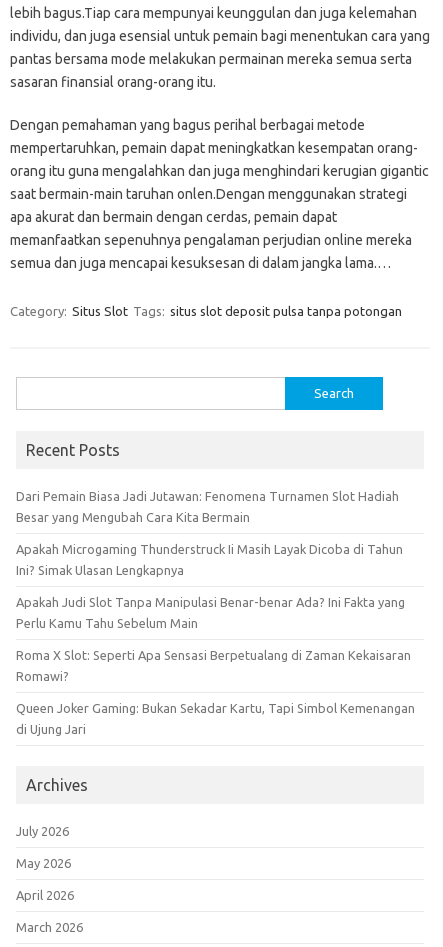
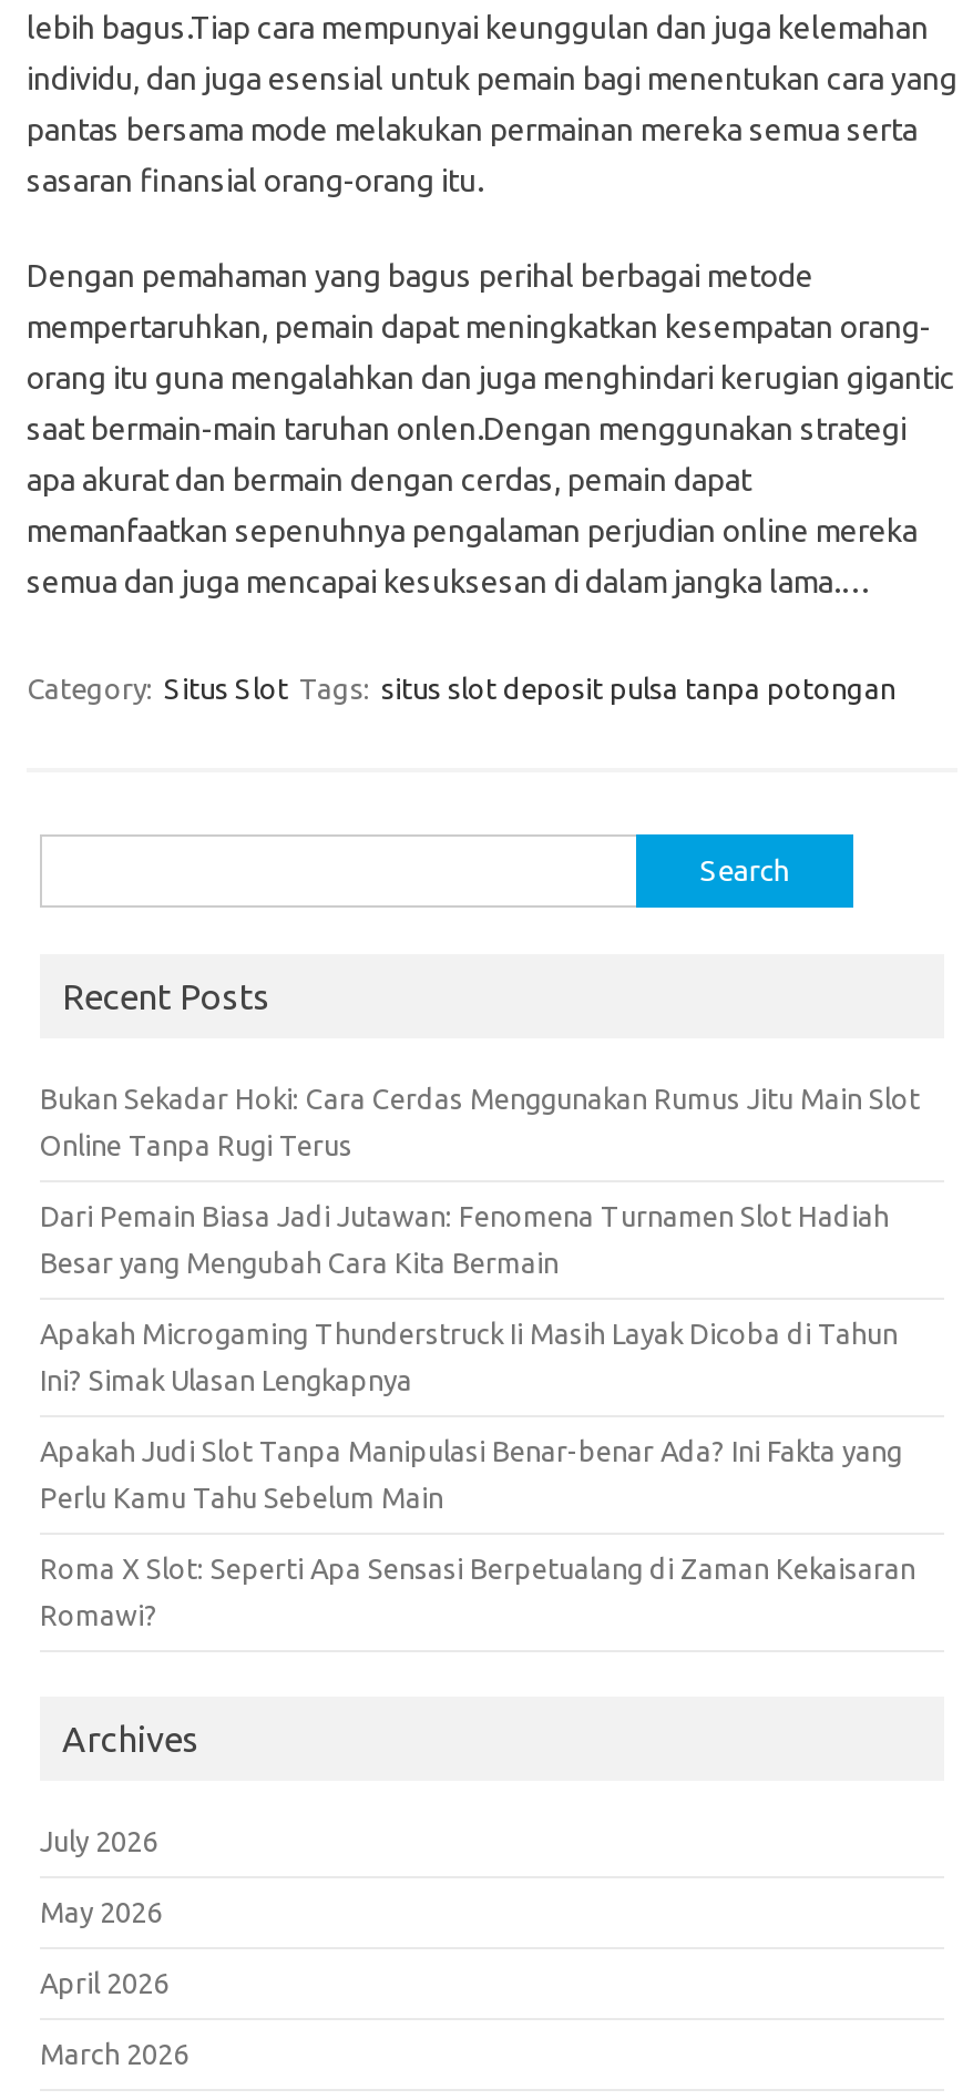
none -> [40,1083,920,1160] Bukan Sekadar Hoki: Cara Cerdas Menggunakan Rumus Jitu Main Slot | Online Tanpa Rugi Terus
moved [16,489,411,683] -> [40,1200,915,1630]: Dari Pemain Biasa Jadi Jutawan: Fenomena Turnamen Slot Hadiah | Besar yang Mengubah Cara Kita Bermain | Apakah Microgaming Thunderstruck Ii Masih Layak Dicoba di Tahun | Ini? Simak Ulasan Lengkapnya | Apakah Judi Slot Tanpa Manipulasi Benar-benar Ada? Ini Fakta yang | Perlu Kamu Tahu Sebelum Main | Roma X Slot: Seperti Apa Sensasi Berpetualang di Zaman Kekaisaran | Romawi?
[16,701,415,736] Queen Joker Gaming: Bukan Sekadar Kartu, Tapi Simbol Kemenangan | di Ujung Jari -> none

